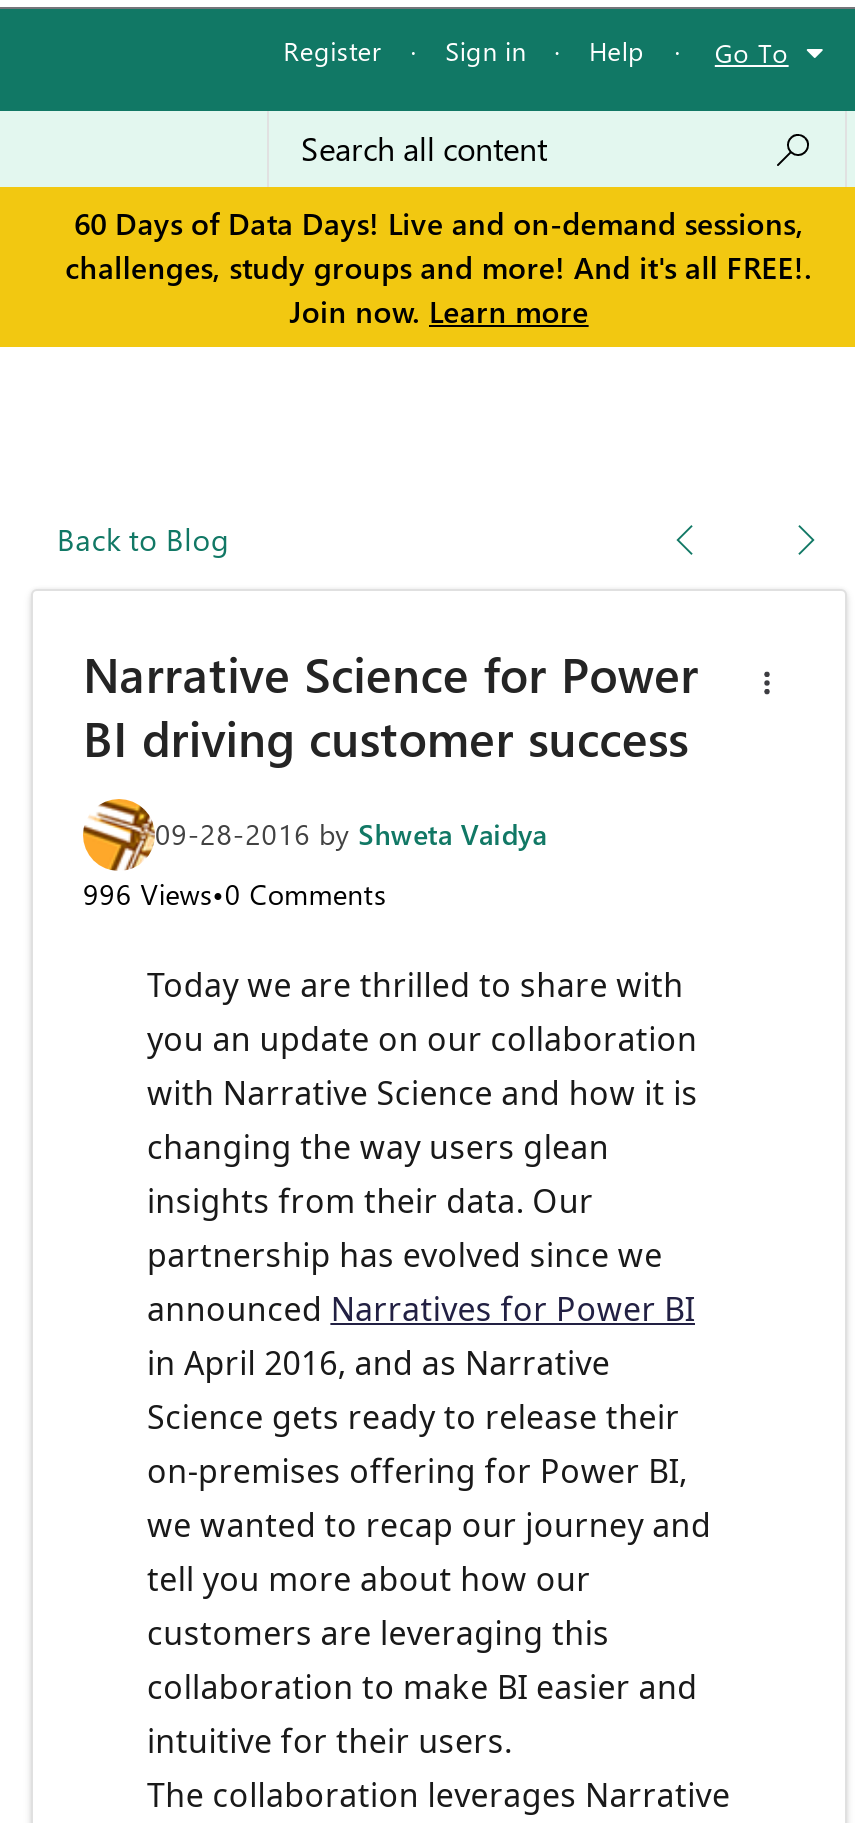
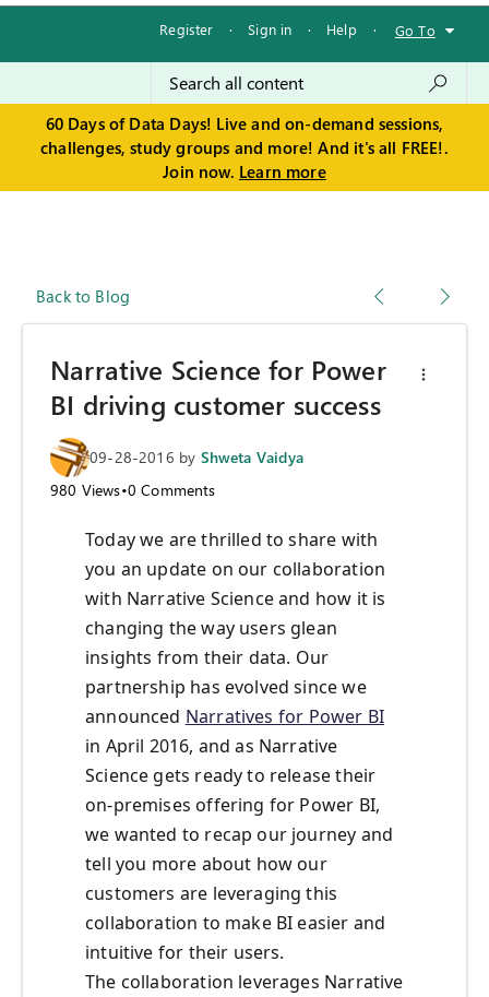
[83,876,386,914] 996 Views•0 Comments -> [50,480,216,501] 980 Views•0 Comments

